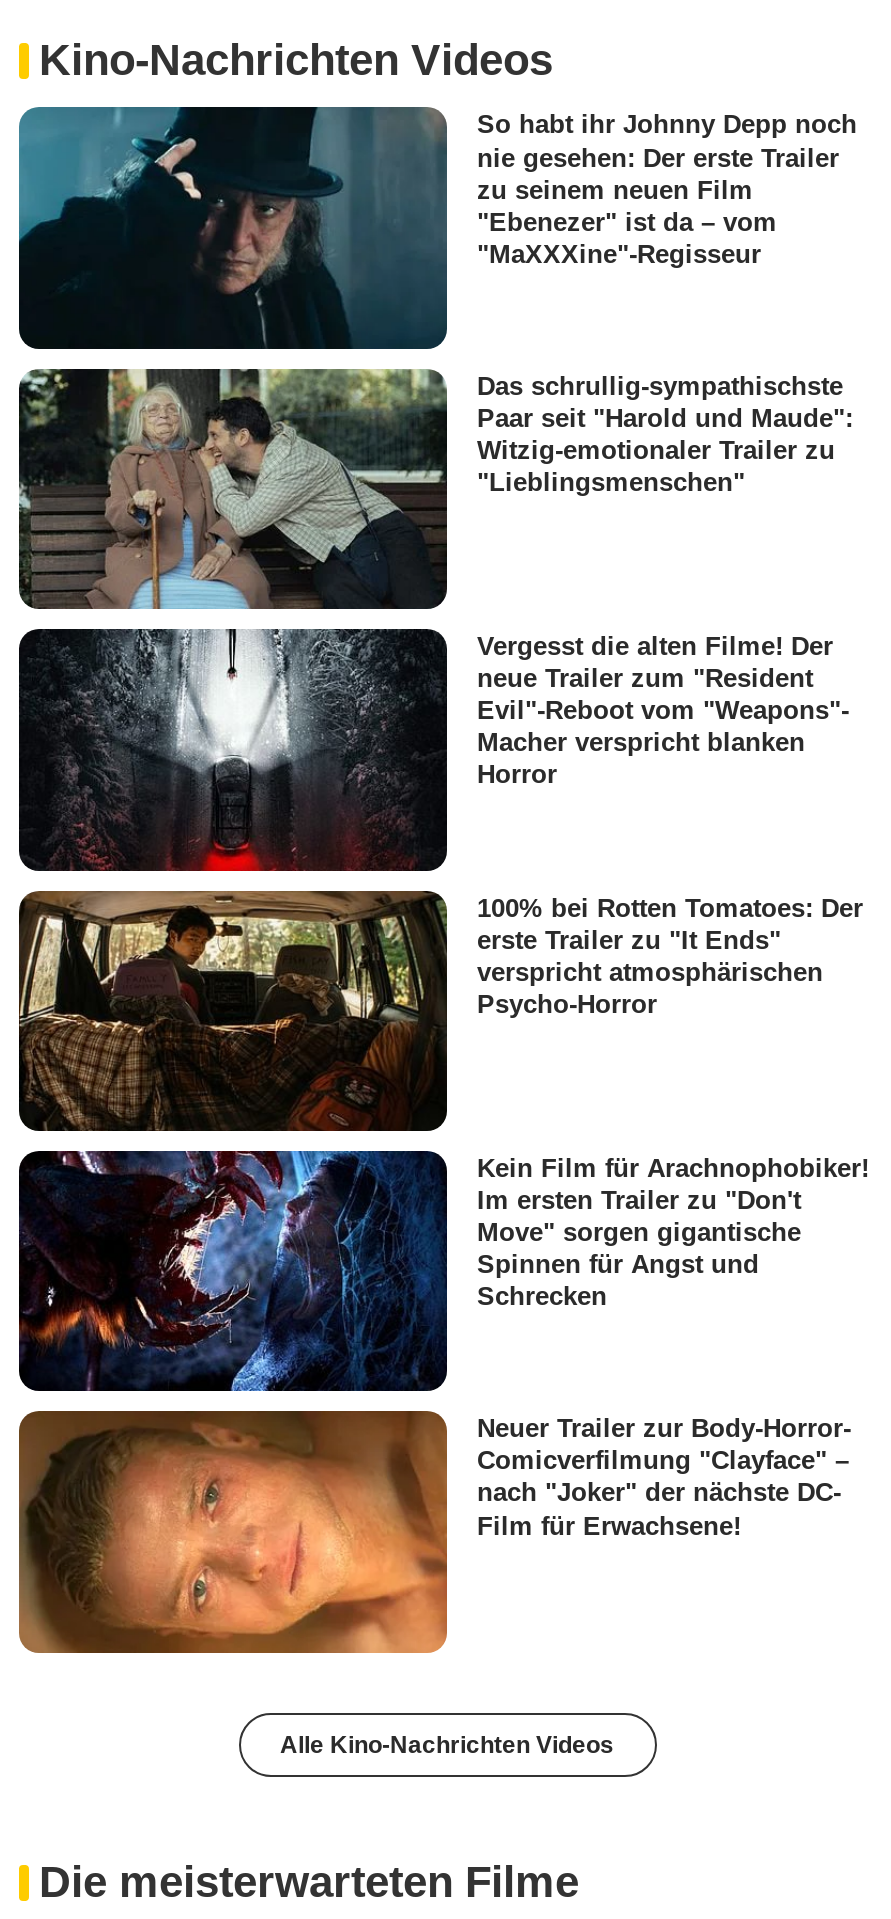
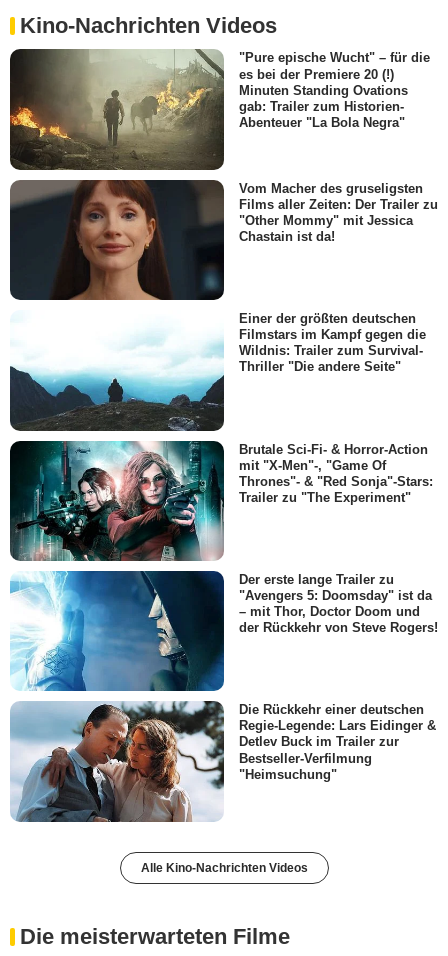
[17,105,857,351] [image] | So habt ihr Johnny Depp noch | nie gesehen: Der erste Trailer | zu seinem neuen Film | "Ebenezer" ist da – vom | "MaXXXine"-Regisseur -> [9,48,430,171] [image] | "Pure epische Wucht" – für die | es bei der Premiere 20 (!) | Minuten Standing Ovations | gab: Trailer zum Historien- | Abenteuer "La Bola Negra"
[19,367,853,611] [image] | Das schrullig-sympathischste | Paar seit "Harold und Maude": | Witzig-emotionaler Trailer zu | "Lieblingsmenschen" -> [10,179,438,301] [image] | Vom Macher des gruseligsten | Films aller Zeiten: Der Trailer zu | "Other Mommy" mit Jessica | Chastain ist da!
[17,627,849,873] [image] | Vergesst die alten Filme! Der | neue Trailer zum "Resident | Evil"-Reboot vom "Weapons"- | Macher verspricht blanken | Horror -> [10,310,426,432] [image] | Einer der größten deutschen | Filmstars im Kampf gegen die | Wildnis: Trailer zum Survival- | Thriller "Die andere Seite"
[17,889,863,1133] [image] | 100% bei Rotten Tomatoes: Der | erste Trailer zu "It Ends" | verspricht atmosphärischen | Psycho-Horror -> [9,440,433,562] [image] | Brutale Sci-Fi- & Horror-Action | mit "X-Men"-, "Game Of | Thrones"- & "Red Sonja"-Stars: | Trailer zu "The Experiment"
[17,1149,869,1393] [image] | Kein Film für Arachnophobiker! | Im ersten Trailer zu "Don't | Move" sorgen gigantische | Spinnen für Angst und | Schrecken -> [9,570,438,692] [image] | Der erste lange Trailer zu | "Avengers 5: Doomsday" ist da | – mit Thor, Doctor Doom und | der Rückkehr von Steve Rogers!
[17,1409,851,1655] [image] | Neuer Trailer zur Body-Horror- | Comicverfilmung "Clayface" – | nach "Joker" der nächste DC- | Film für Erwachsene! -> [10,701,436,823] [image] | Die Rückkehr einer deutschen | Regie-Legende: Lars Eidinger & | Detlev Buck im Trailer zur | Bestseller-Verfilmung | "Heimsuchung"

